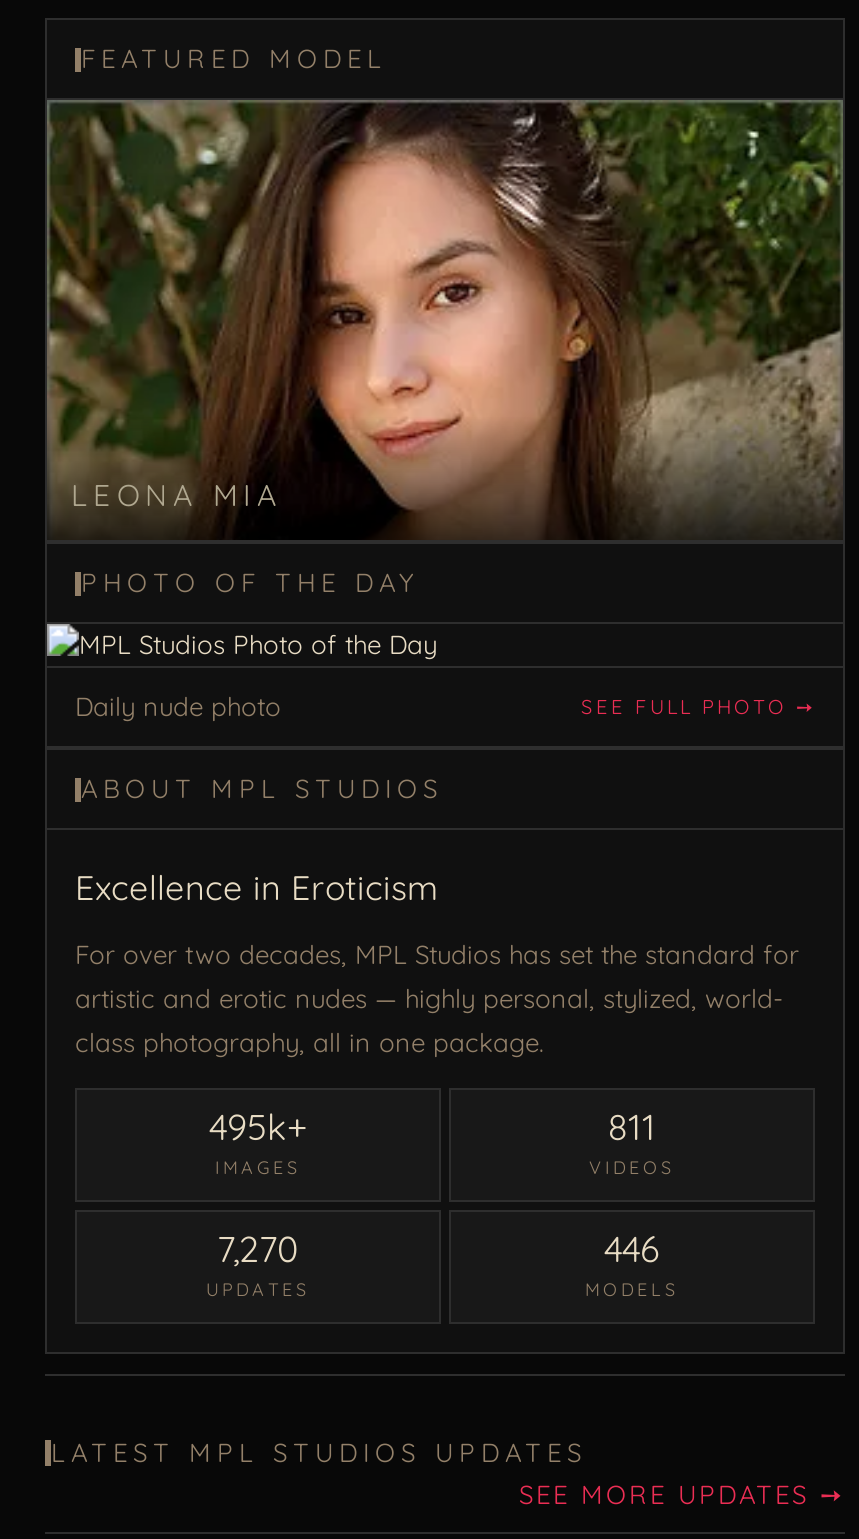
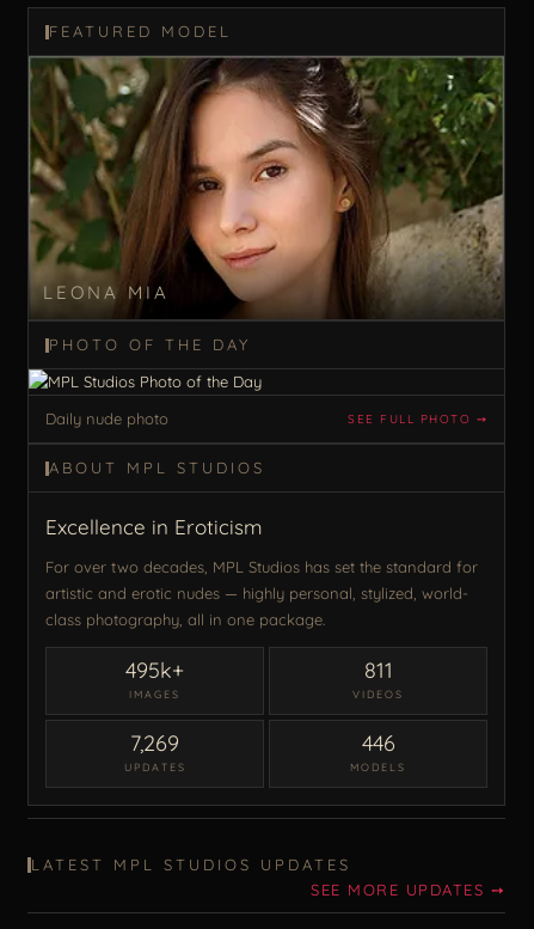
[217,1227,299,1273] 7,270 -> [130,730,179,757] 7,269

